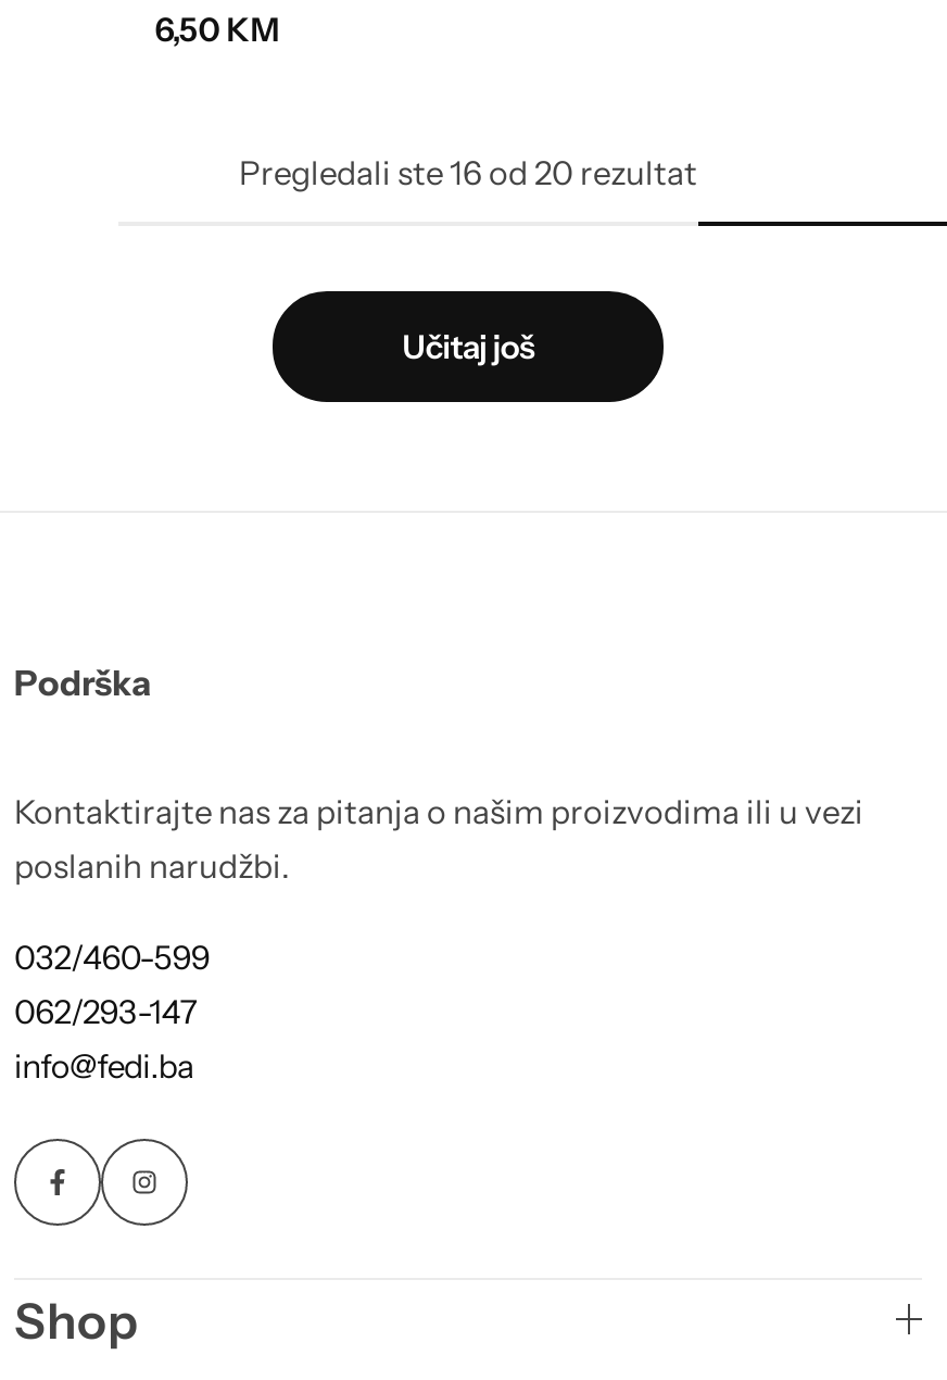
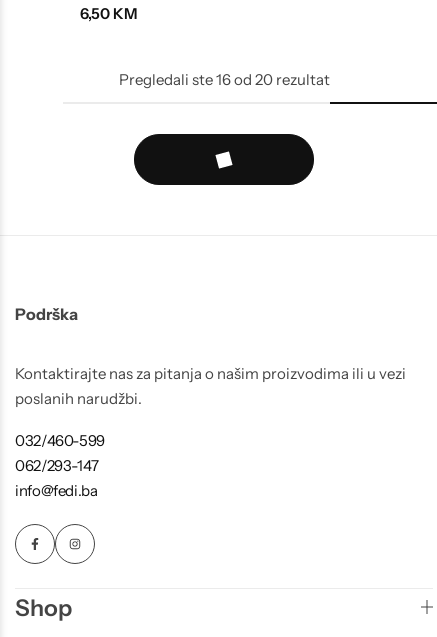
[402,326,534,367] Učitaj još -> none

